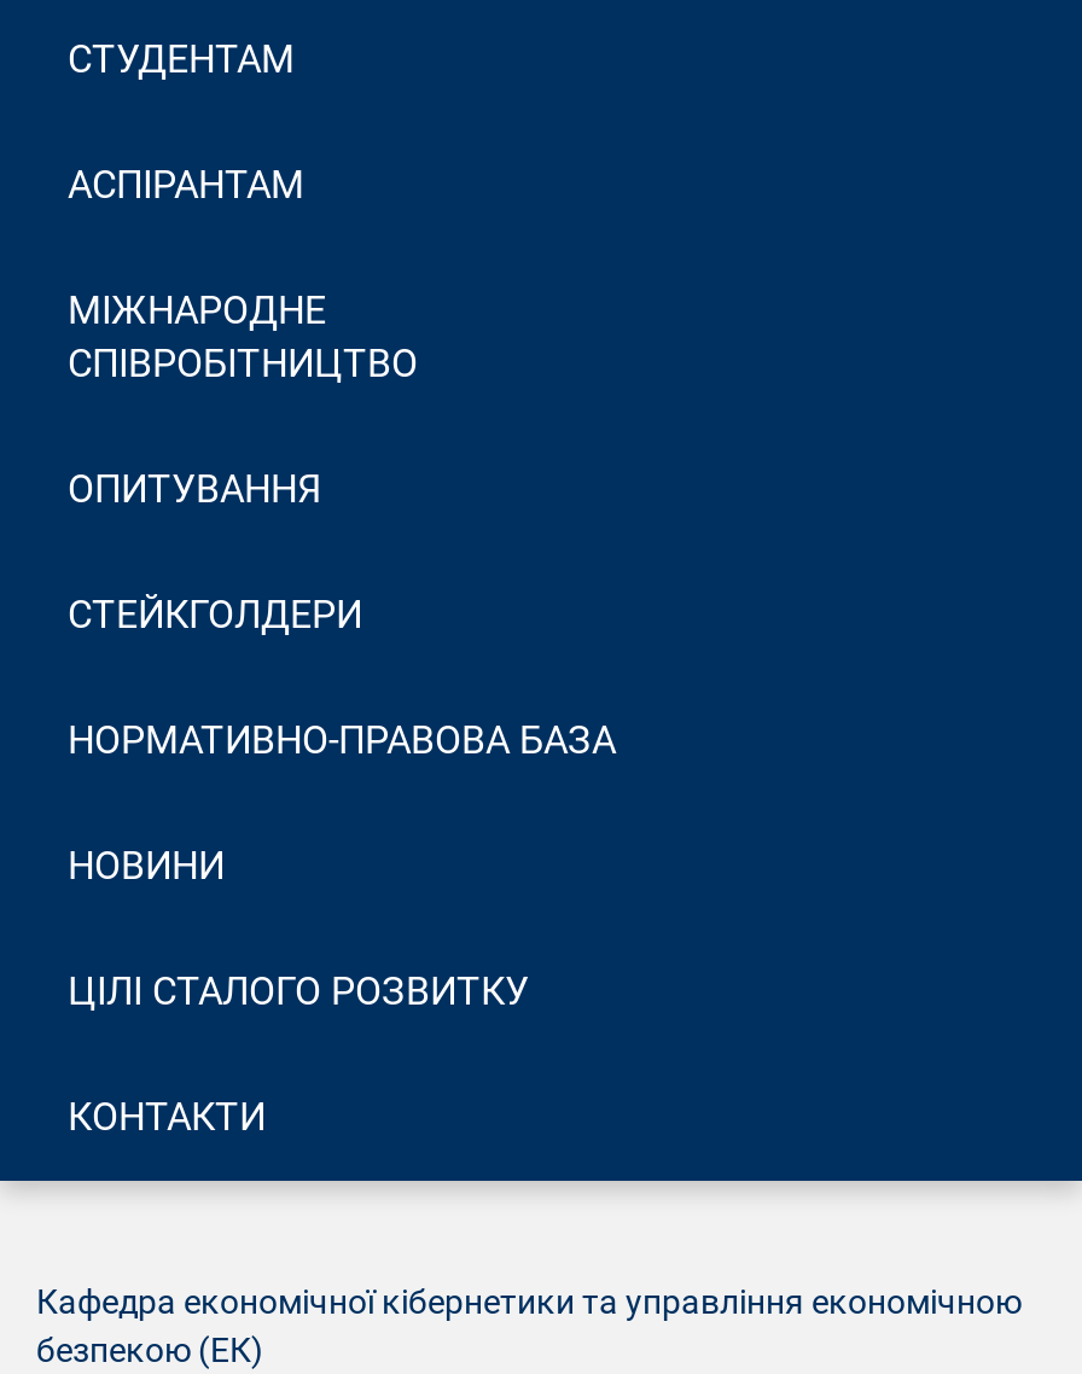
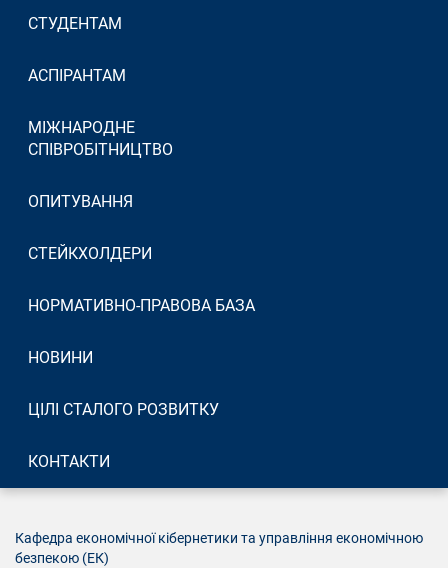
[68,592,362,637] СТЕЙКГОЛДЕРИ -> [28,244,152,263] СТЕЙКХОЛДЕРИ

